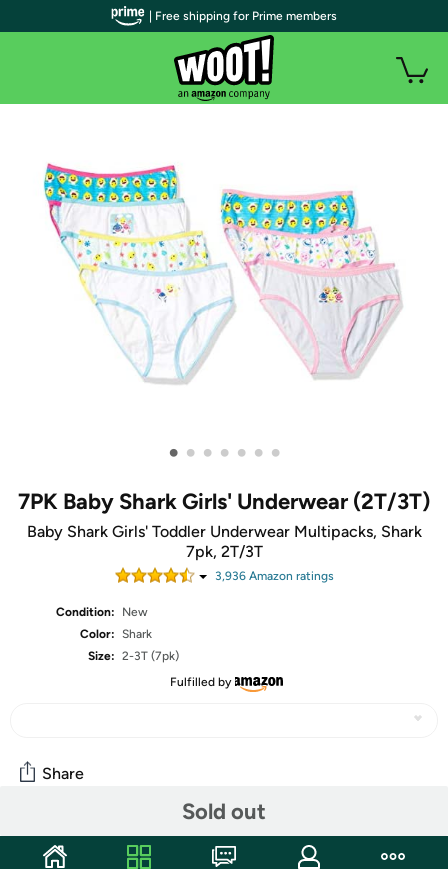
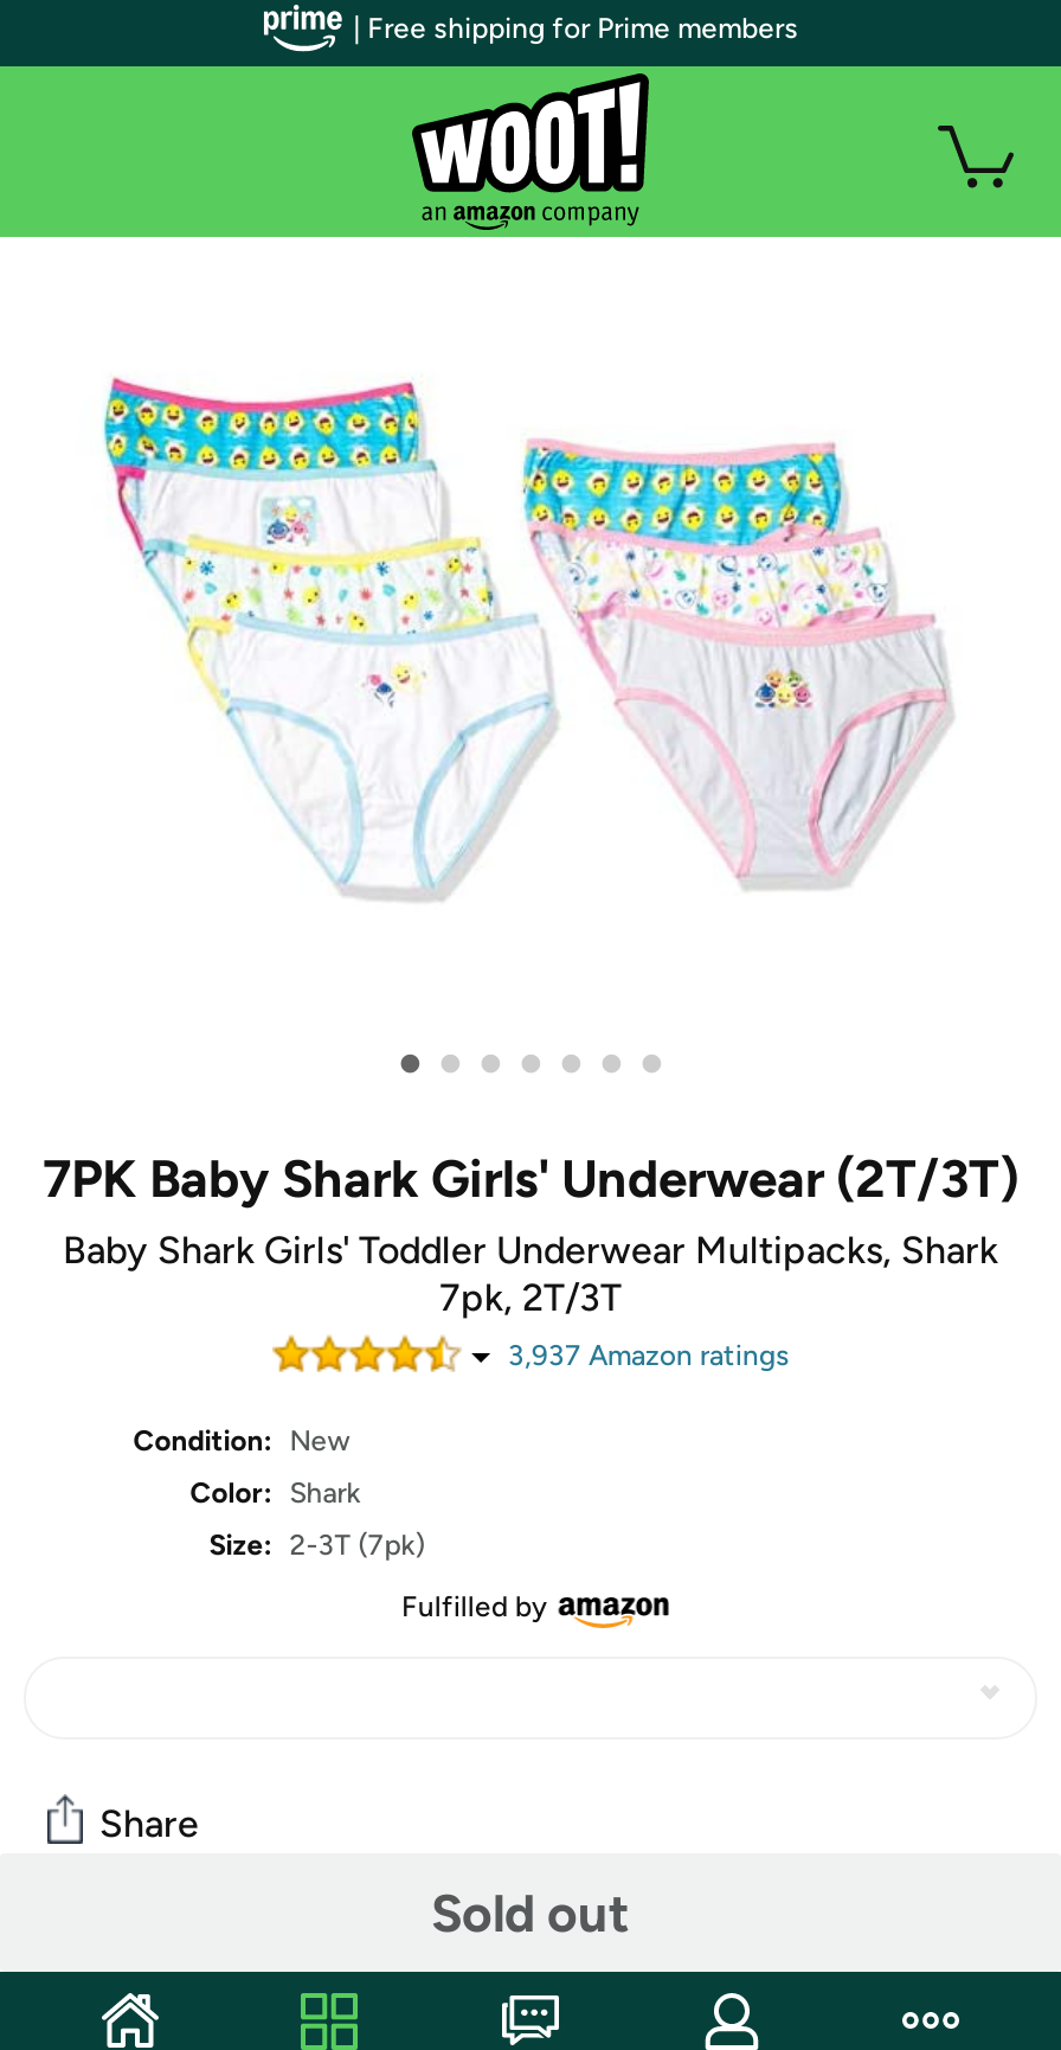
[214,569,333,583] 3,936 Amazon ratings -> [508,1339,790,1372] 3,937 Amazon ratings

